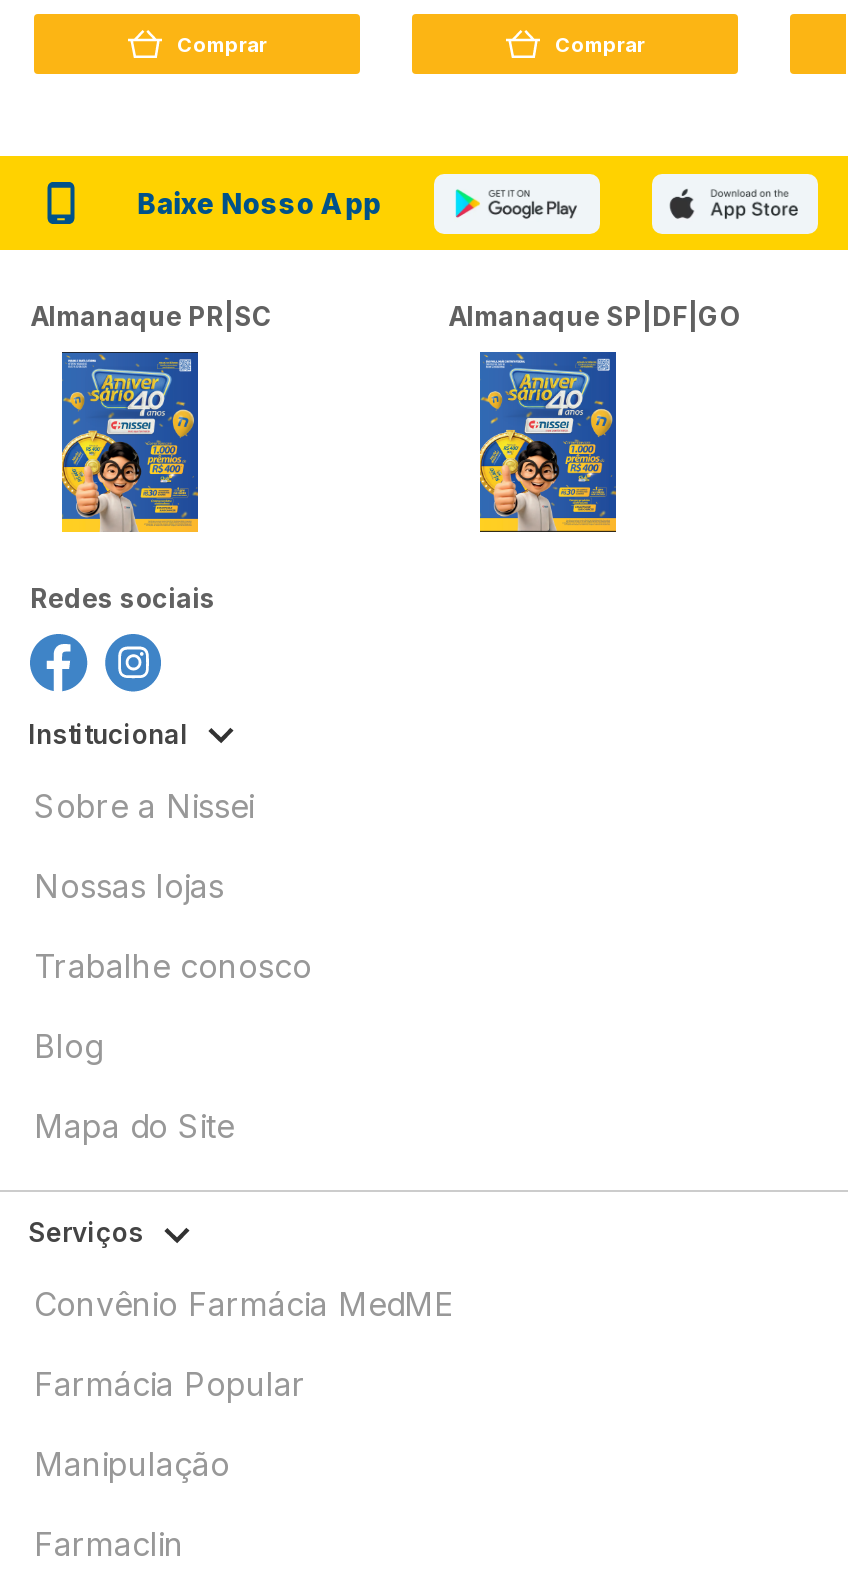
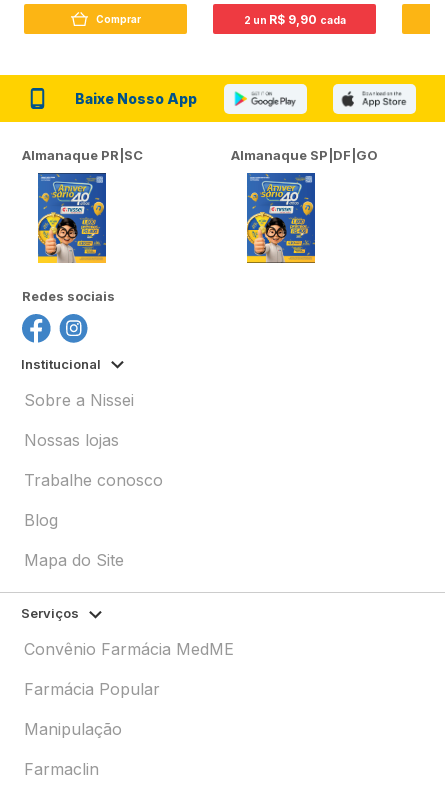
[555,31,645,55] Comprar -> [243,12,345,27] 2 un R$ 9,90 cada

